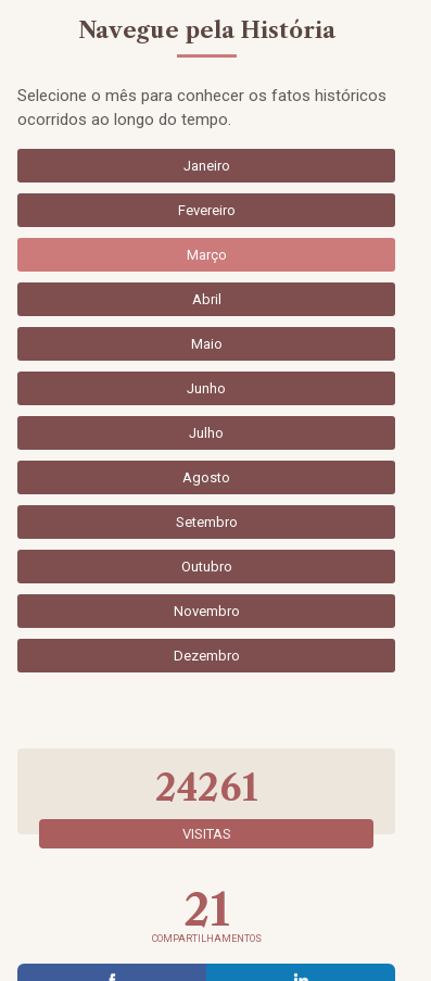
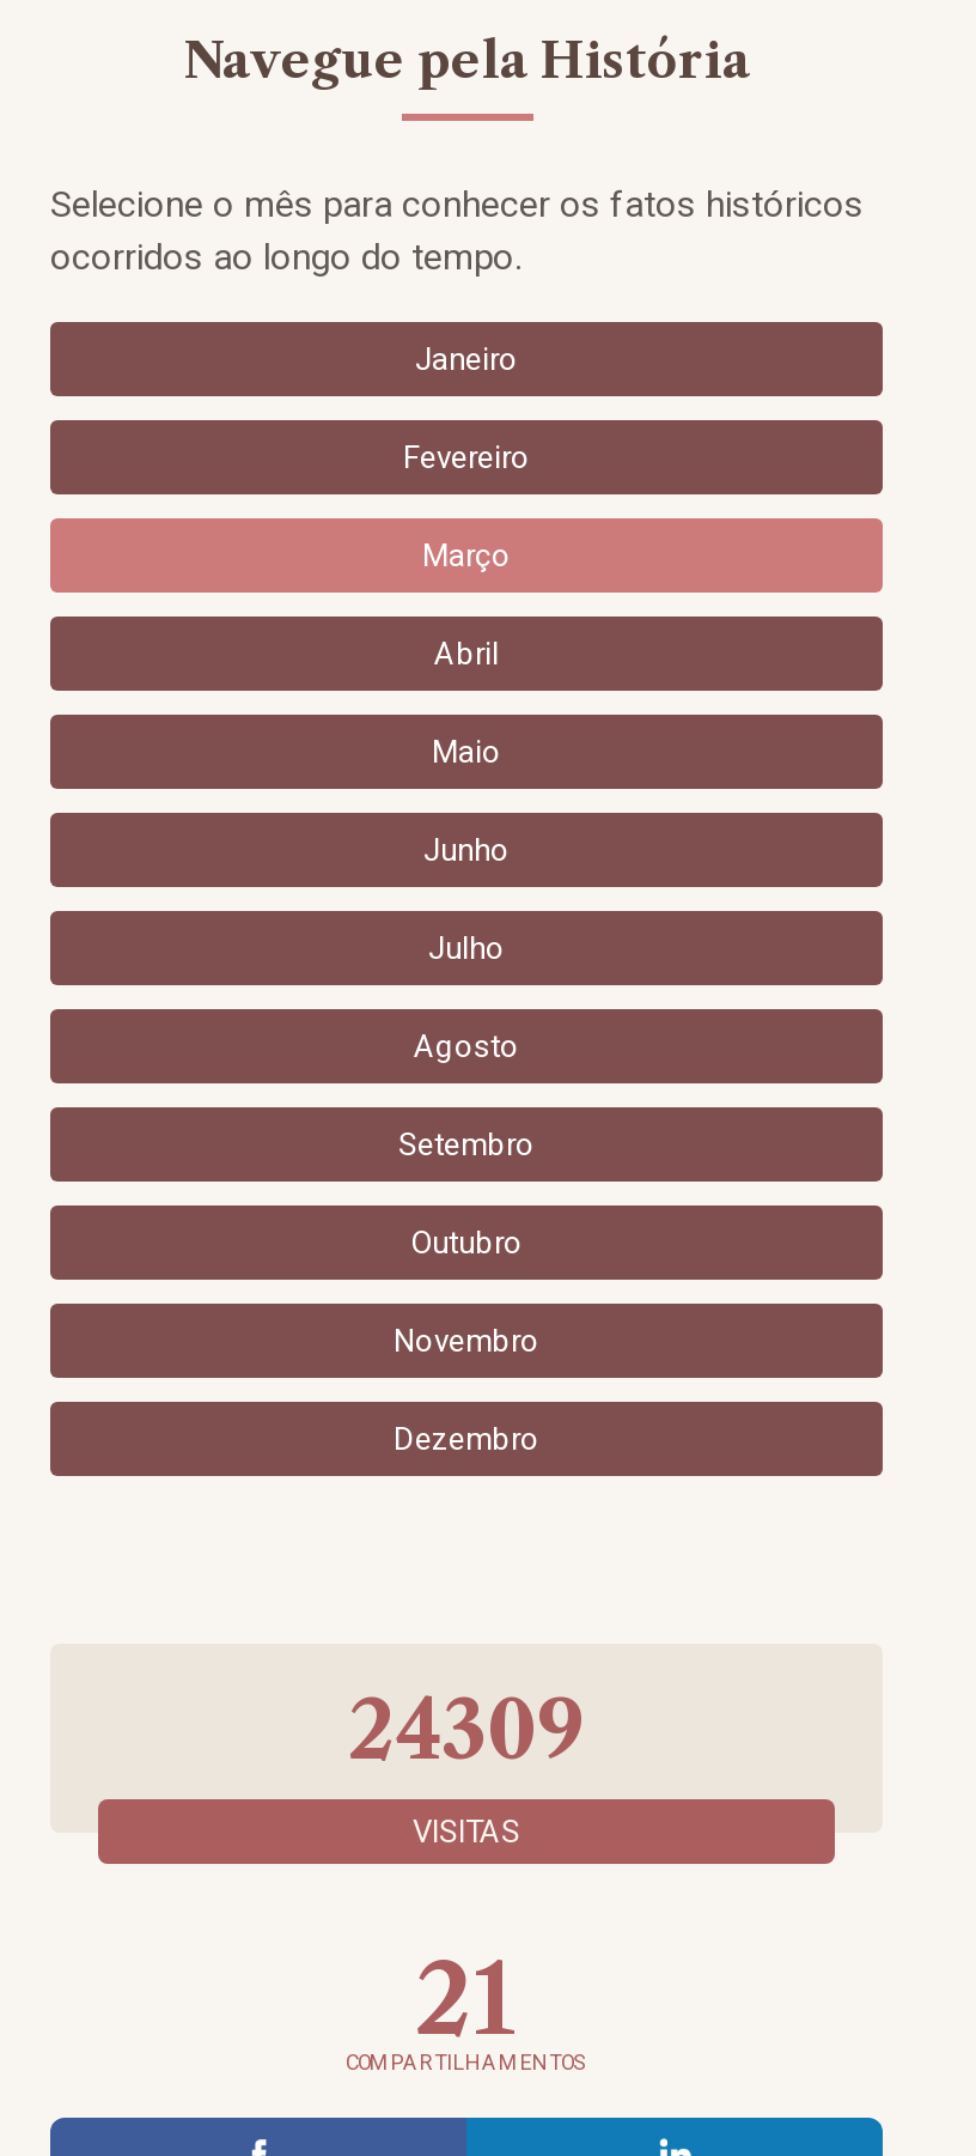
[155,765,258,810] 24261 -> [348,1681,585,1779] 24309

